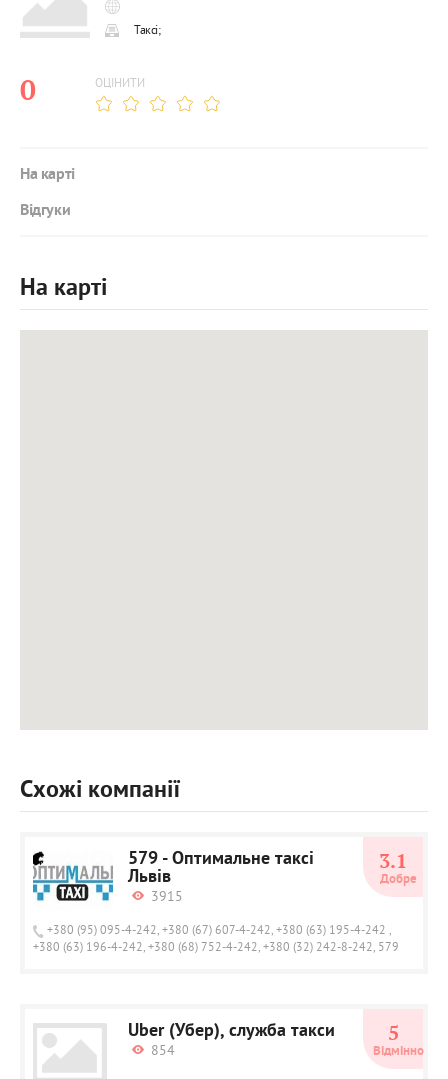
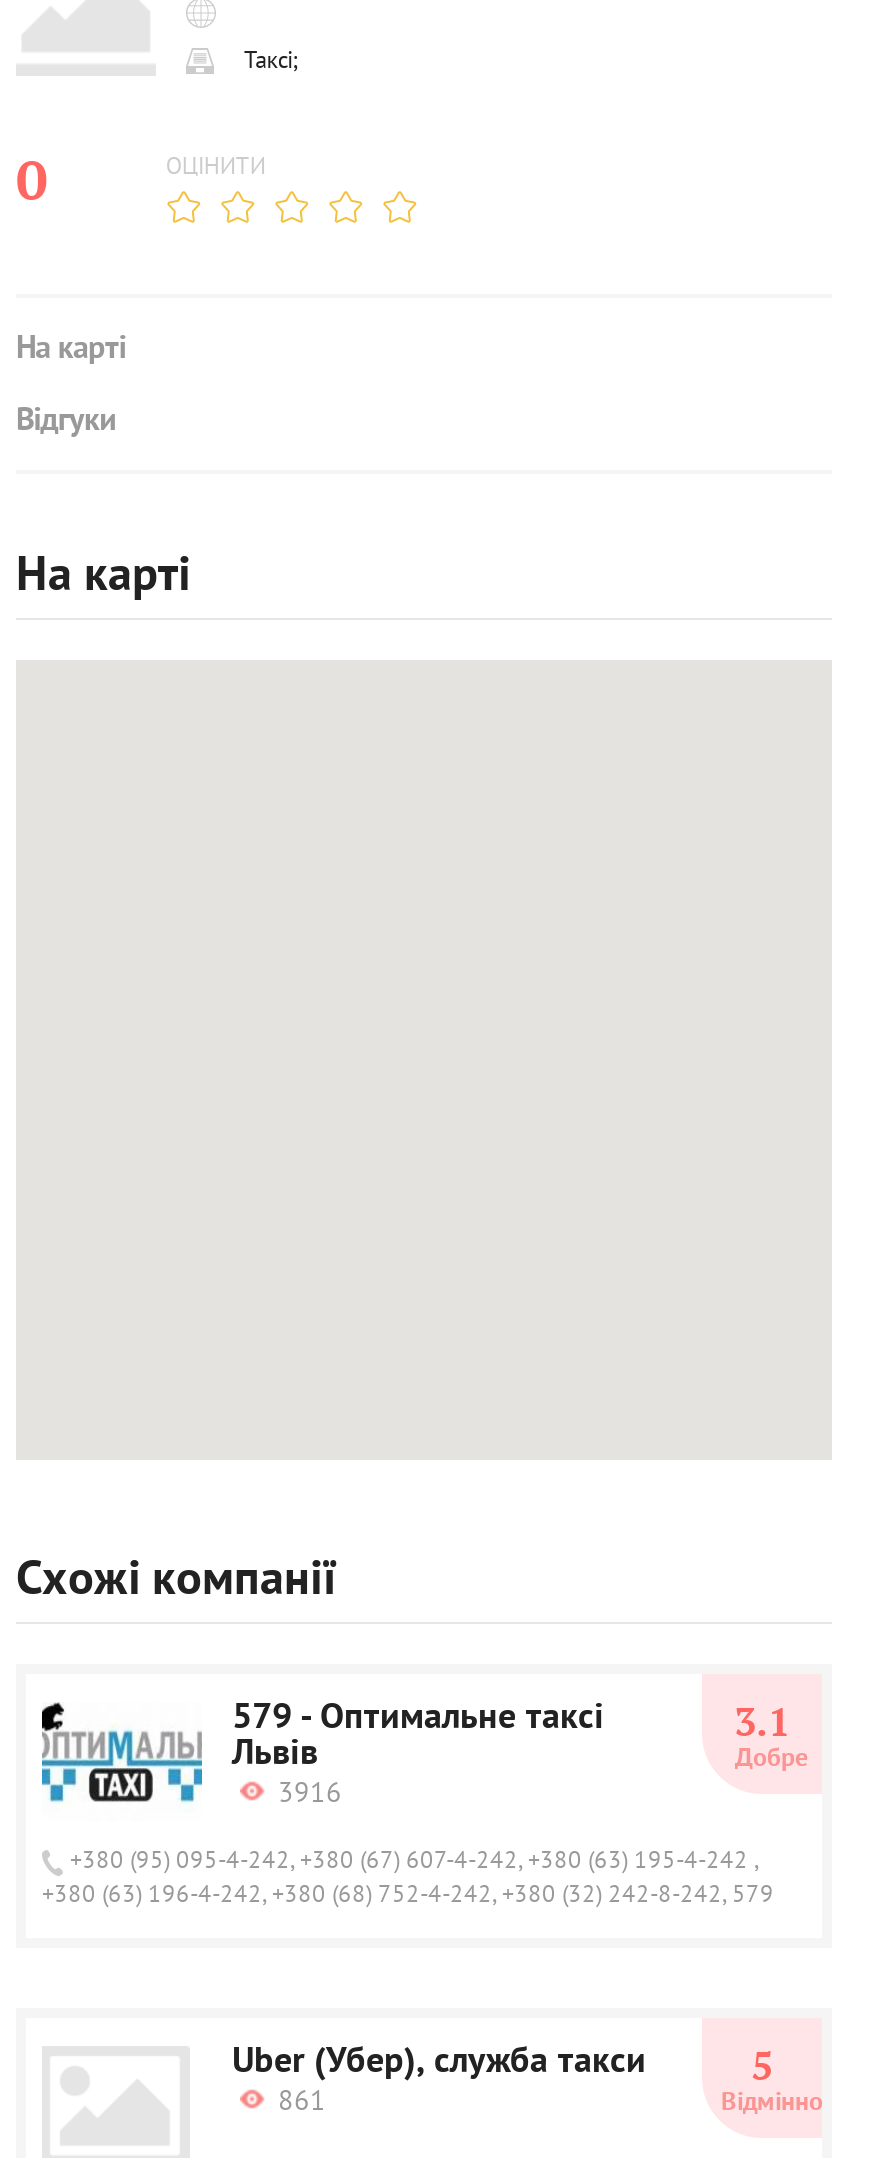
[151,887,183,905] 3915 -> [278,1774,342,1810] 3916
[151,1041,175,1059] 854 -> [278,2082,326,2118] 861

